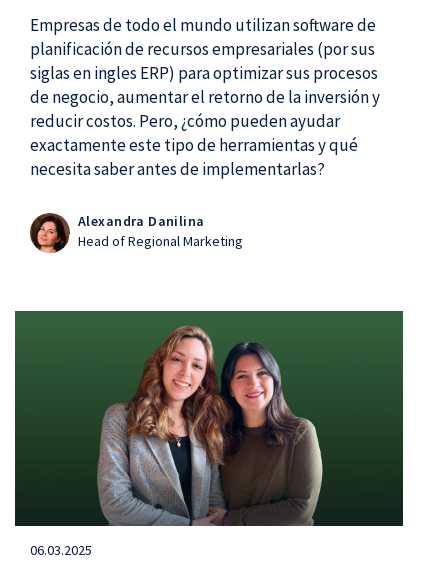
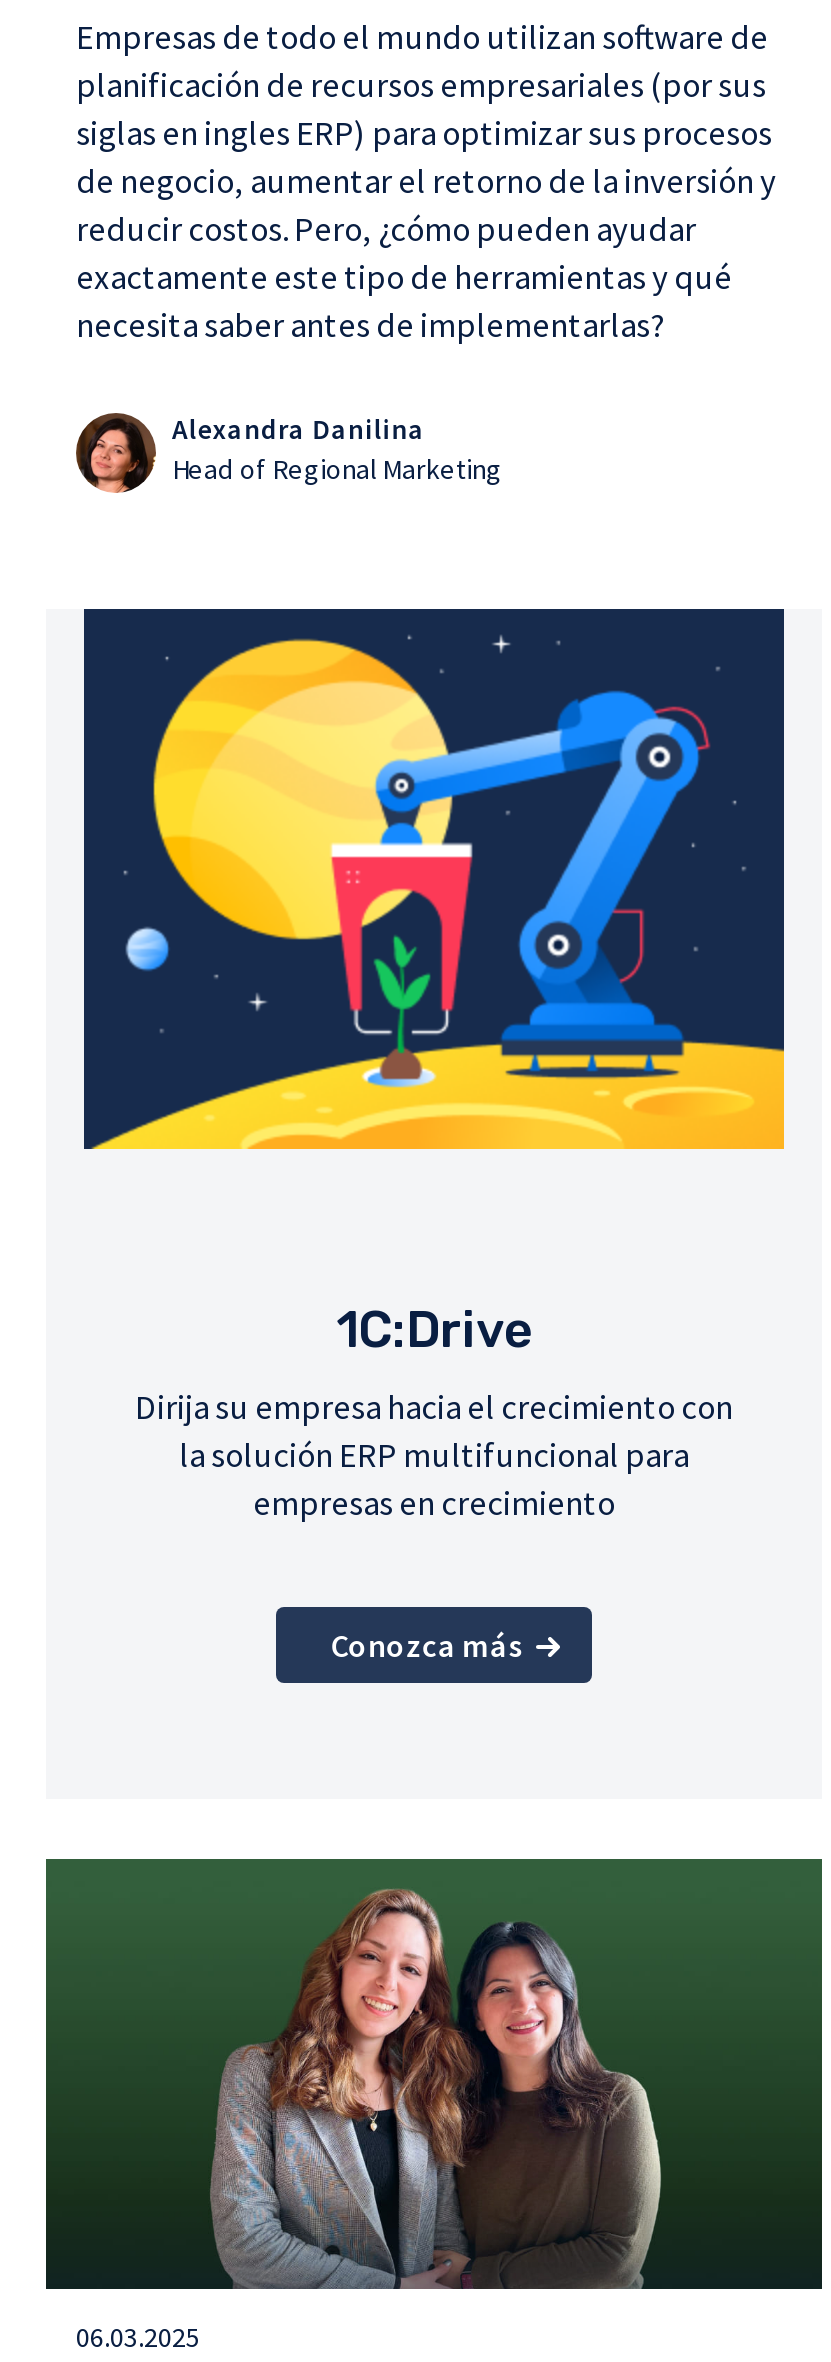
none -> [82,609,786,1153] [image]
none -> [135,1301,733,1665] 1C:Drive | Dirija su empresa hacia el crecimiento con | la solución ERP multifuncional para | empresas en crecimiento | Conozca más

